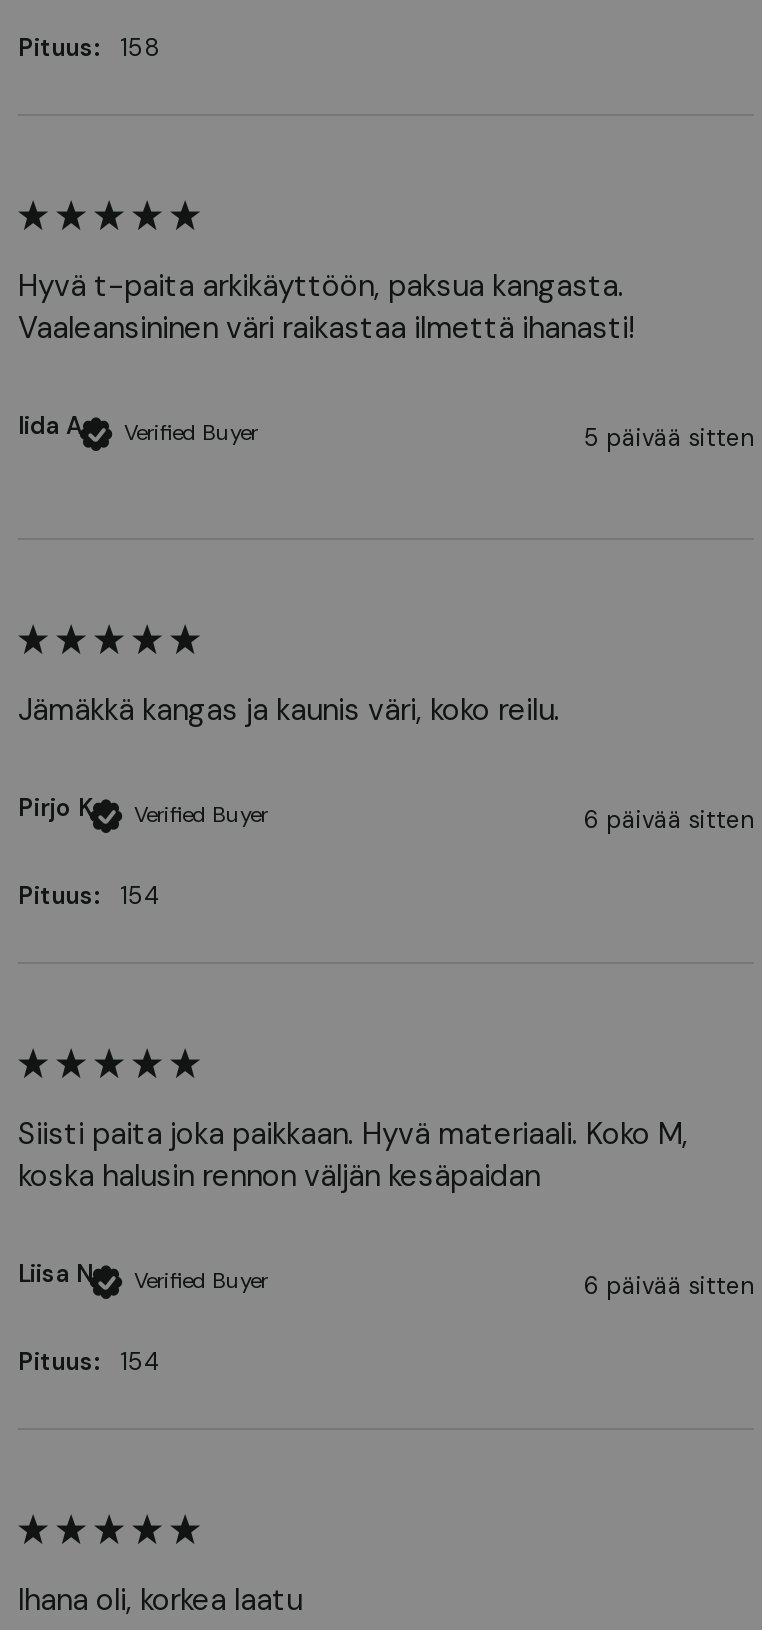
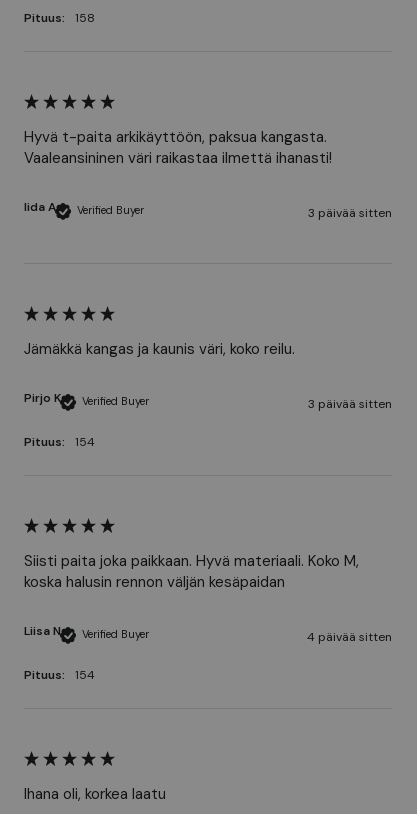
[584,422,754,454] 5 päivää sitten -> [308,205,392,221] 3 päivää sitten
[584,804,754,836] 6 päivää sitten -> [308,396,392,412] 3 päivää sitten
[584,1270,754,1302] 6 päivää sitten -> [307,629,392,645] 4 päivää sitten

